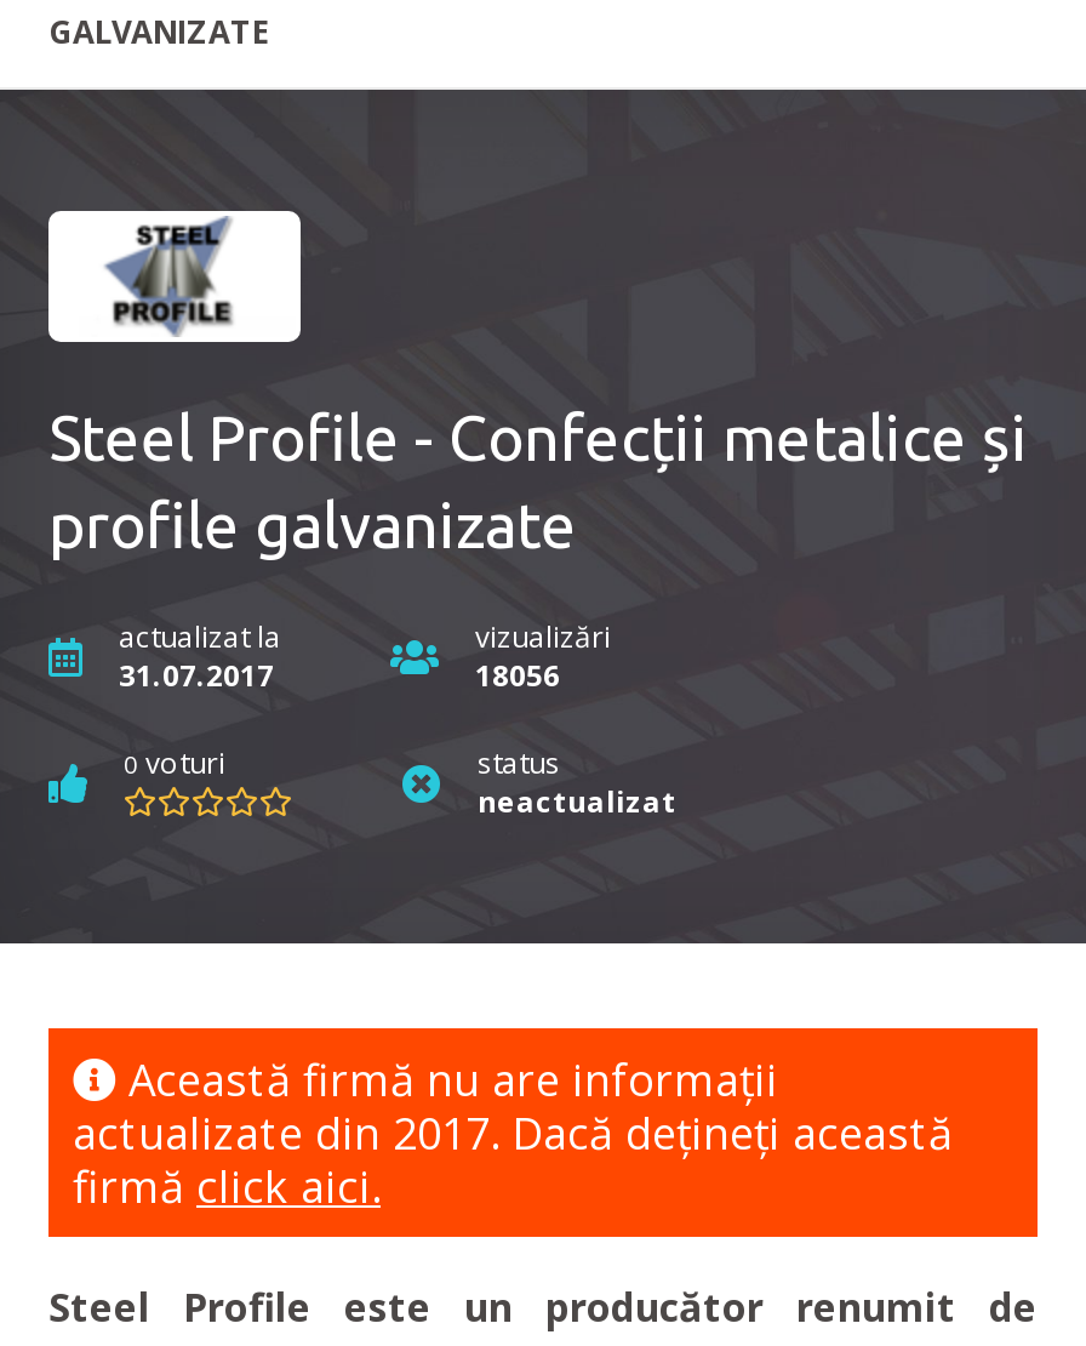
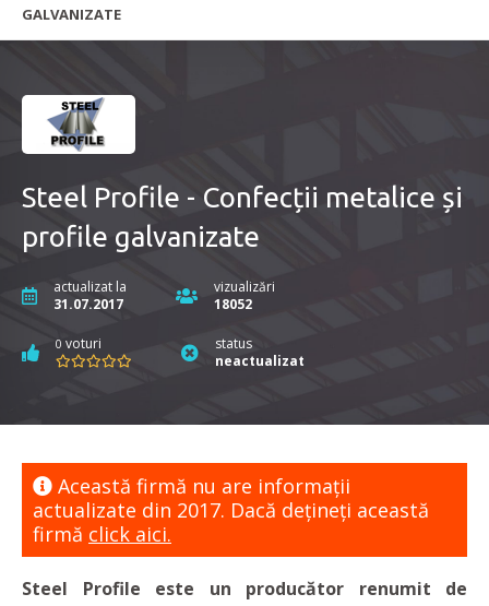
[475,656,560,697] 18056 -> [214,295,252,314] 18052

